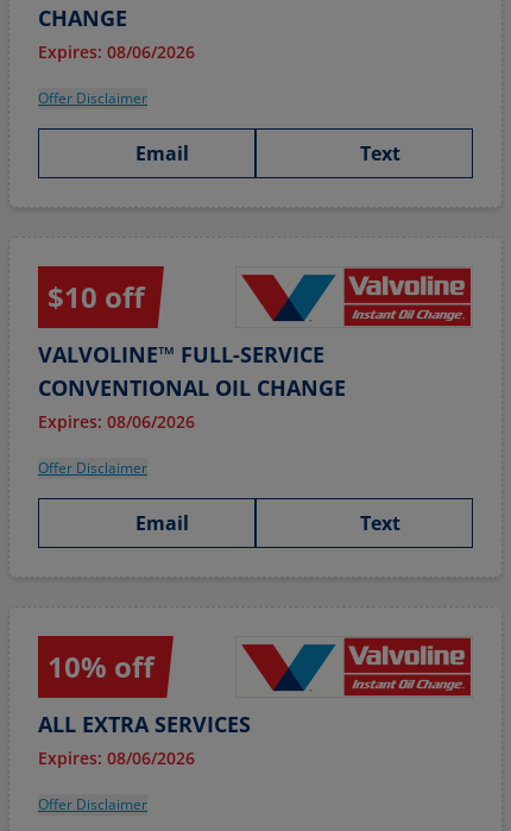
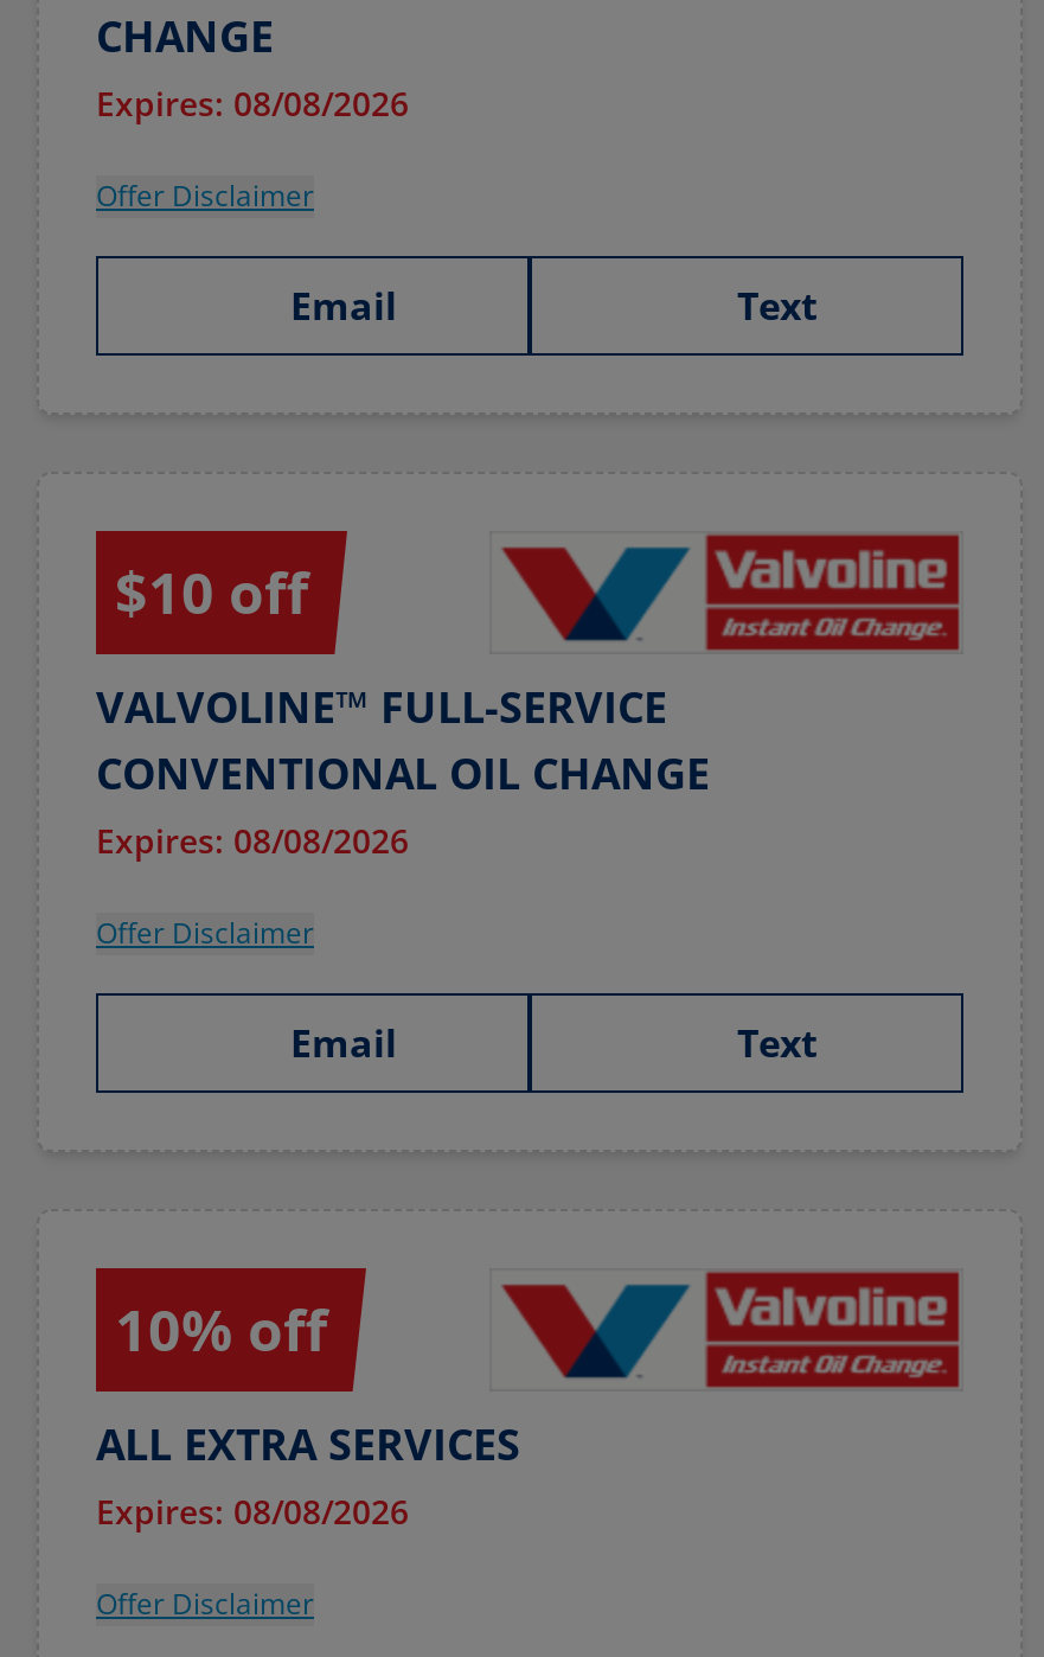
[38,40,195,63] Expires: 08/06/2026 -> [96,81,409,126] Expires: 08/08/2026
[38,410,195,433] Expires: 08/06/2026 -> [96,818,409,863] Expires: 08/08/2026
[38,747,195,769] Expires: 08/06/2026 -> [96,1489,409,1534] Expires: 08/08/2026

